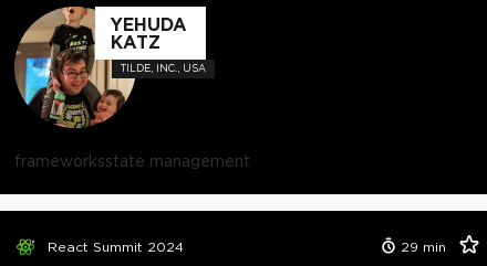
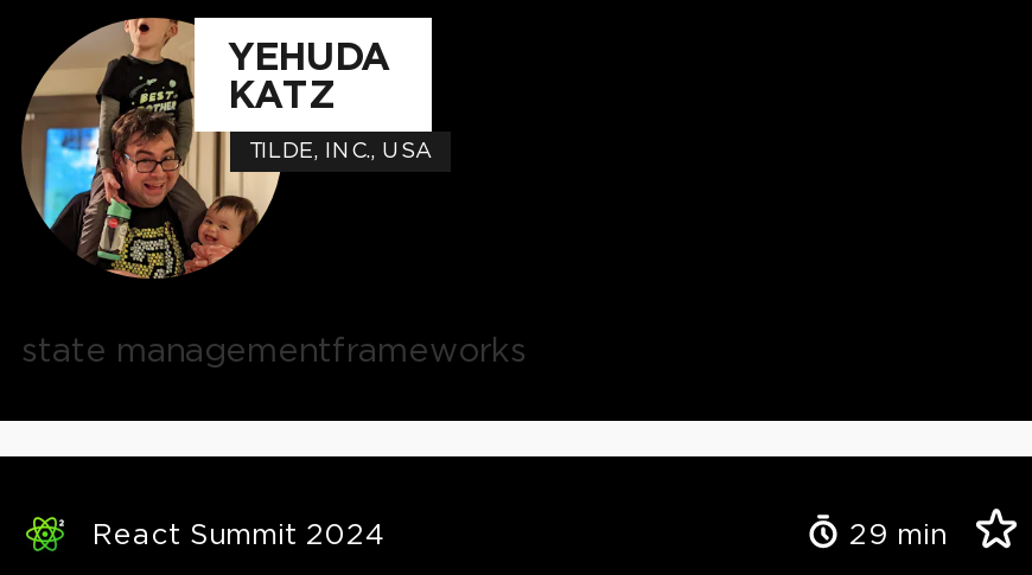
[14,152,250,169] frameworksstate management -> [21,330,527,368] state managementframeworks

